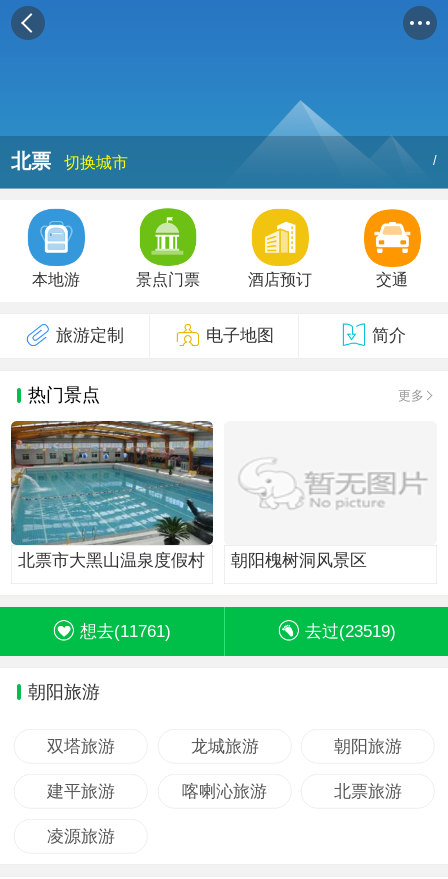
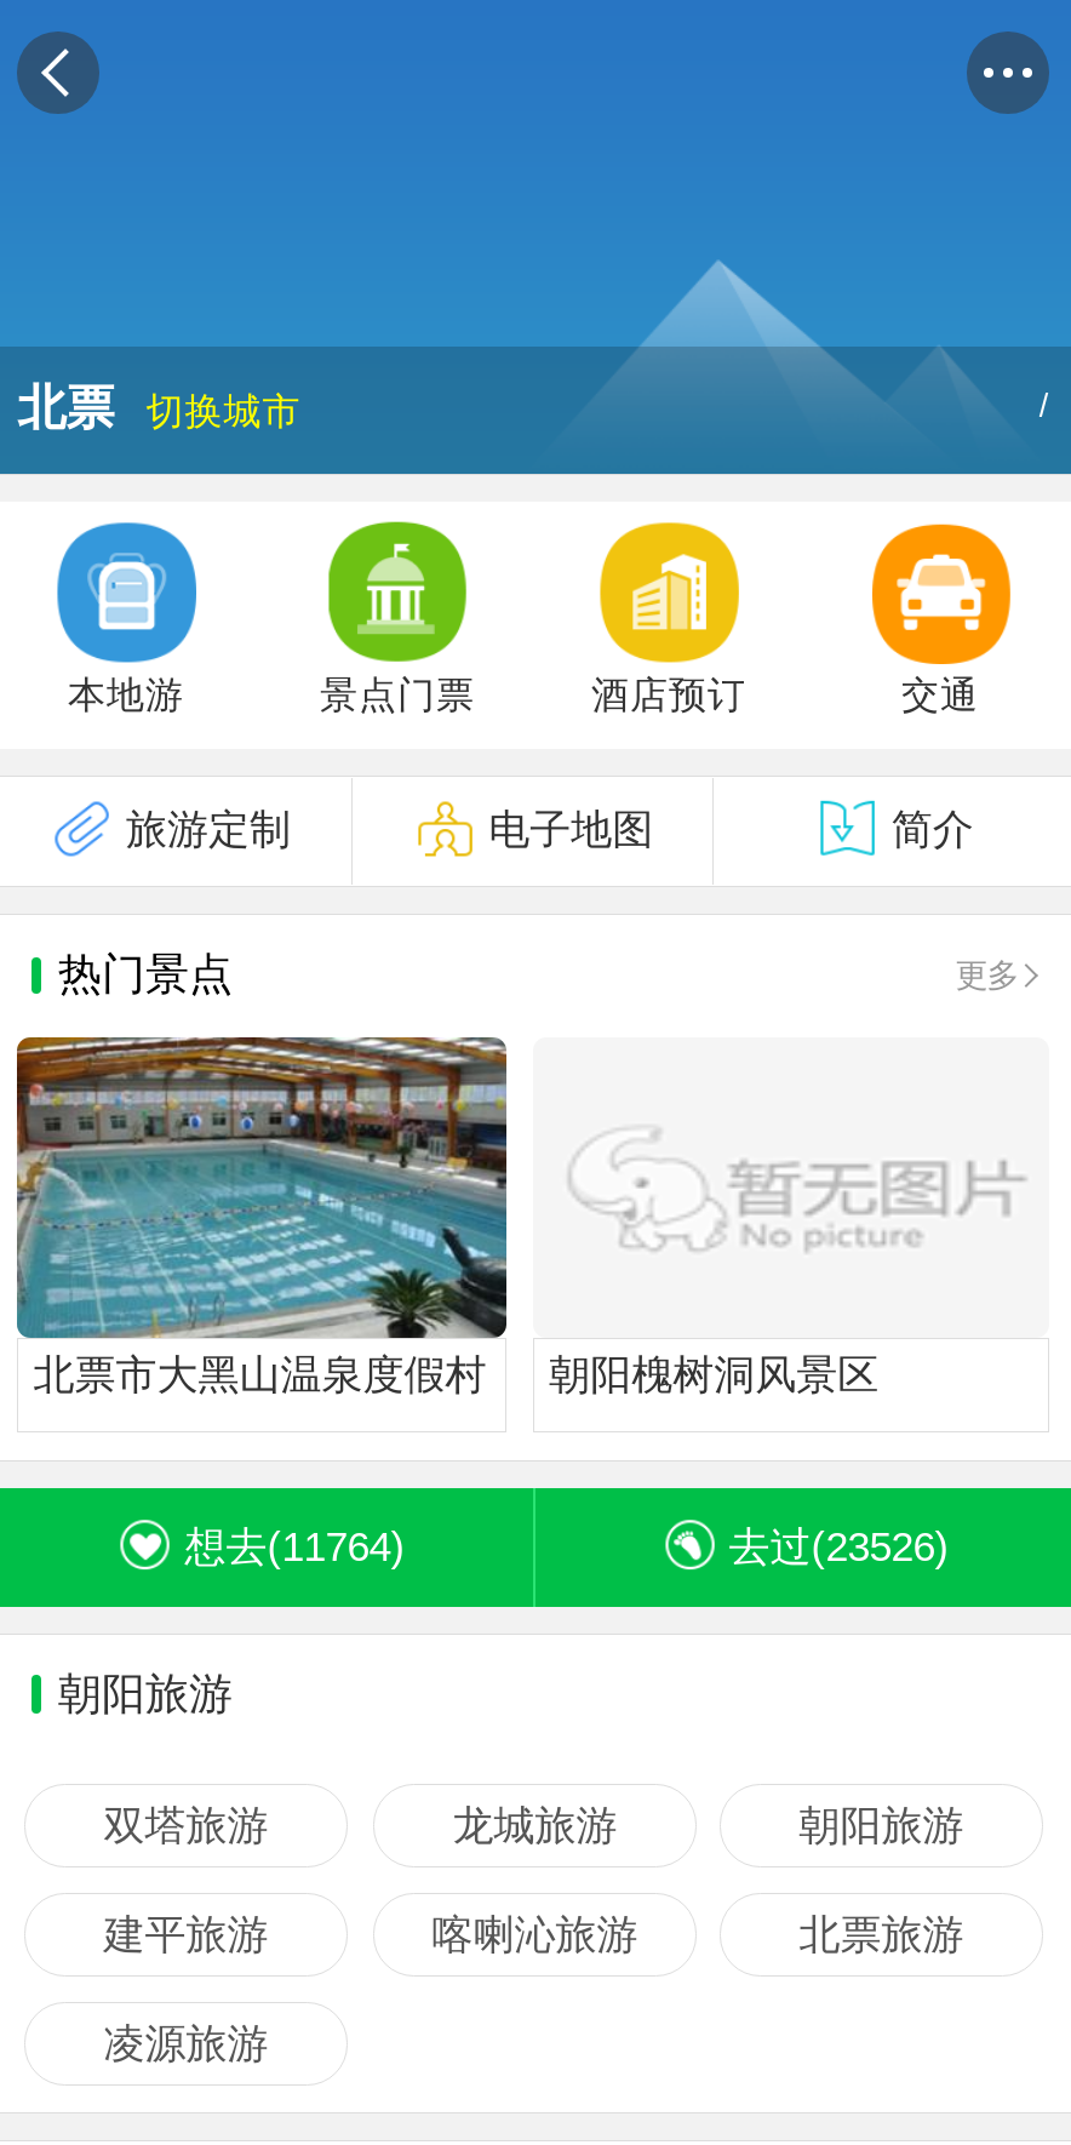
[75,622,171,641] 想去(11761) -> [173,1525,405,1571] 想去(11764)
[300,622,396,641] 去过(23519) -> [717,1525,949,1571] 去过(23526)

